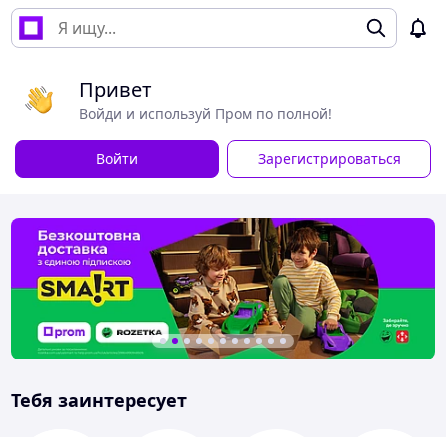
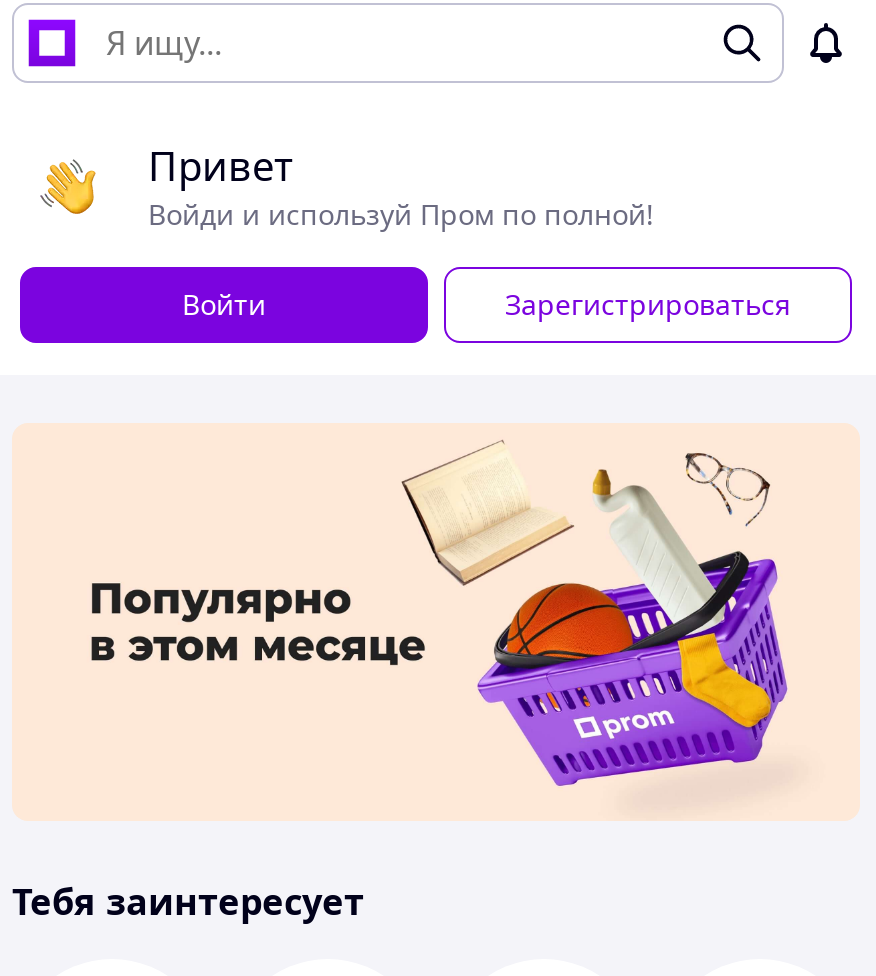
[10,217,436,360] [image] -> [12,423,860,819] [image]

